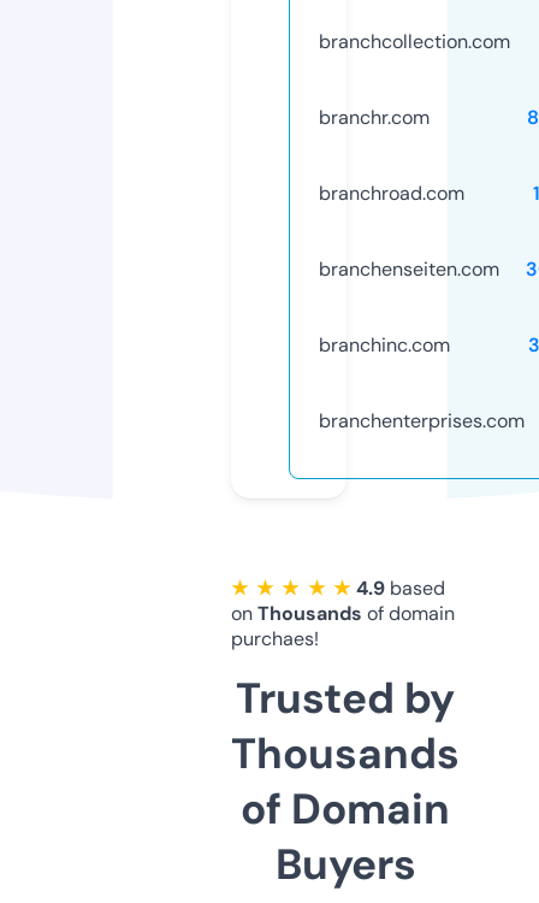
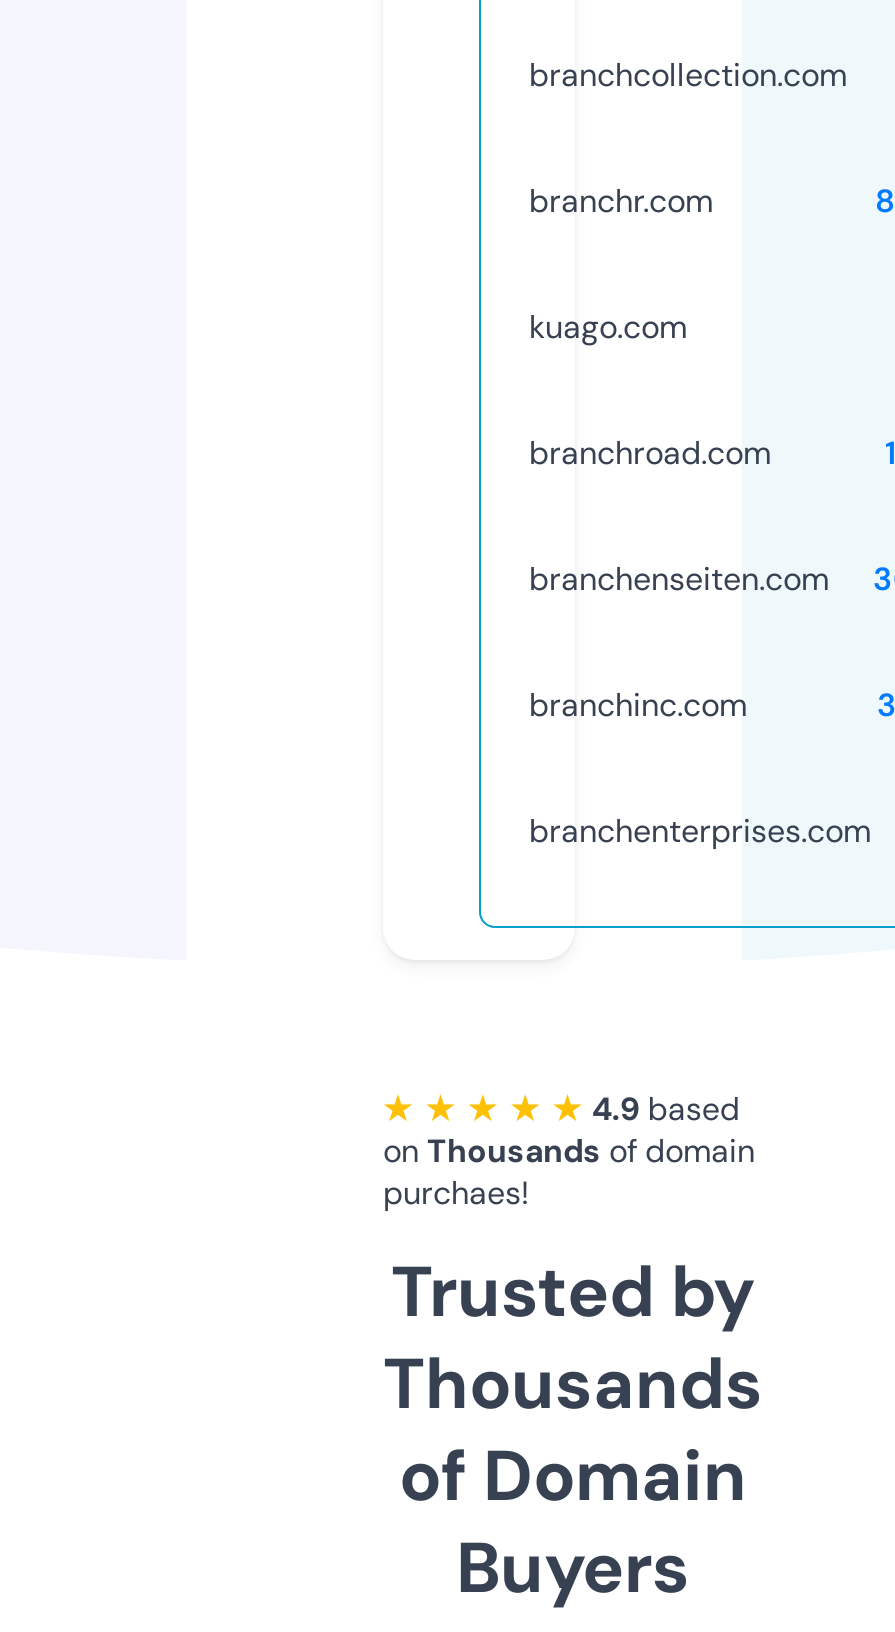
none -> [529,306,687,348] kuago.com

